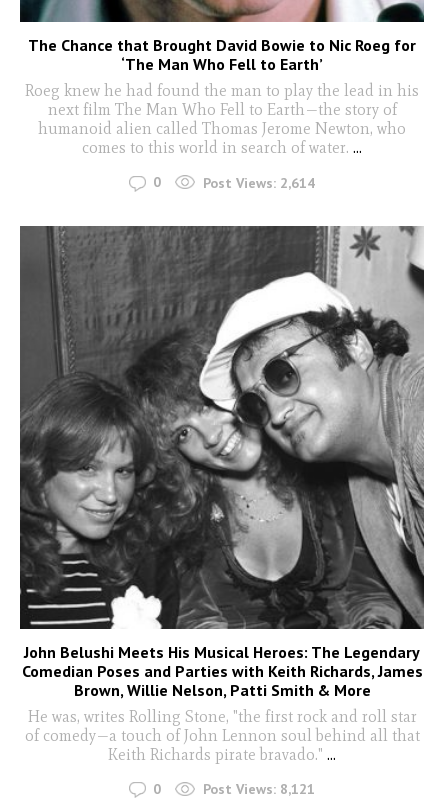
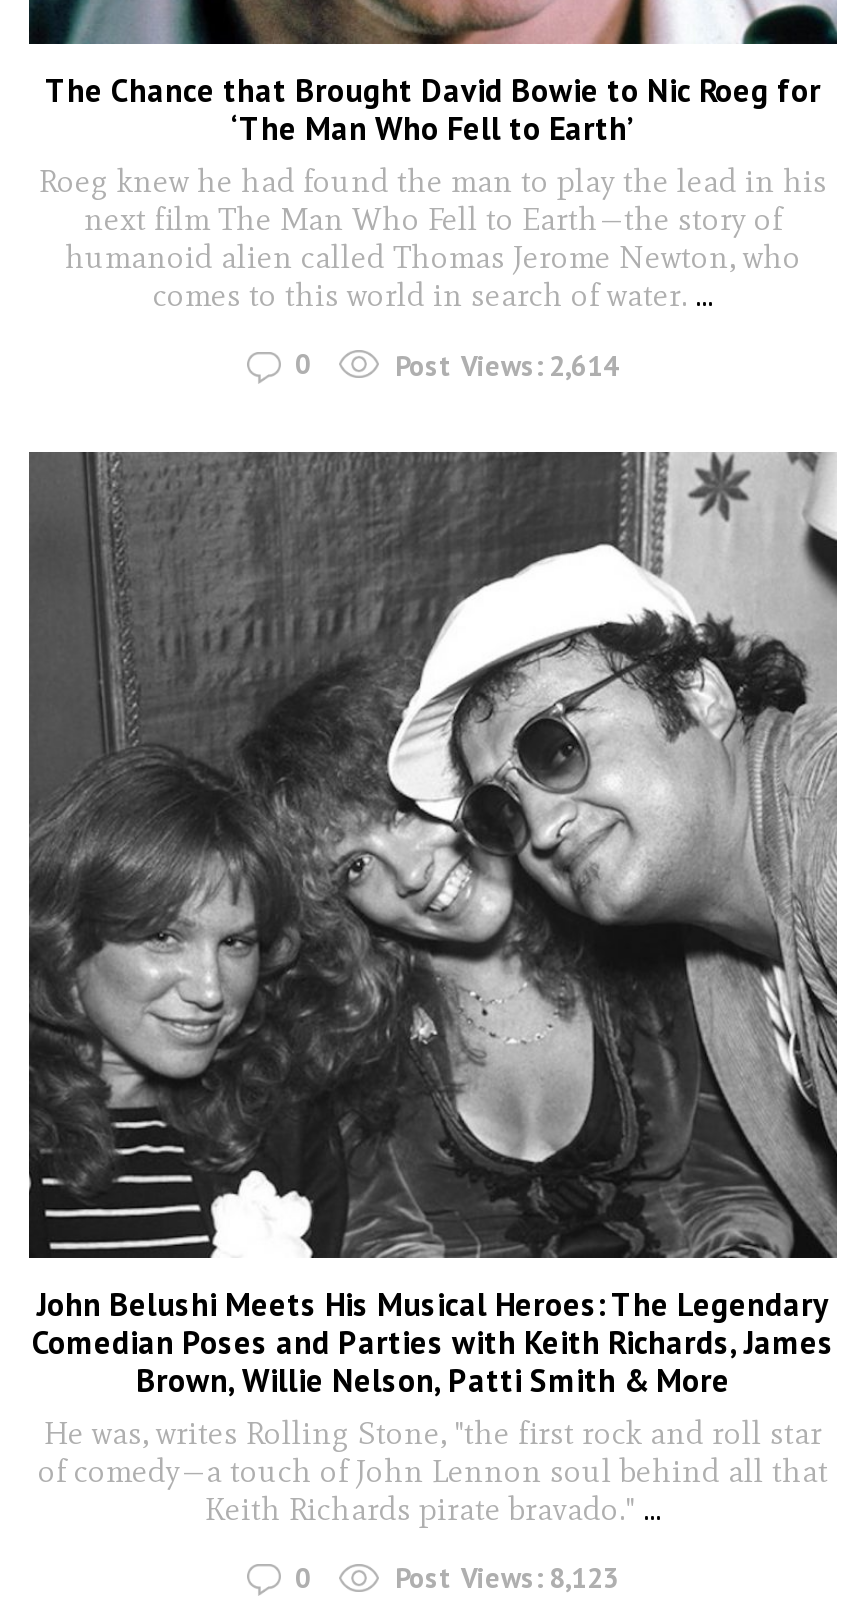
[203,780,315,798] Post Views: 8,121 -> [395,1560,619,1596] Post Views: 8,123

